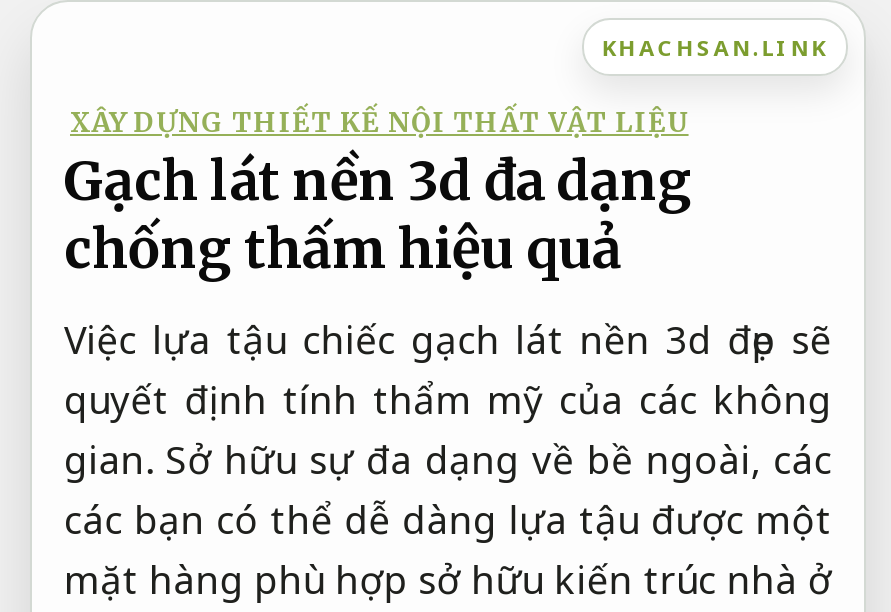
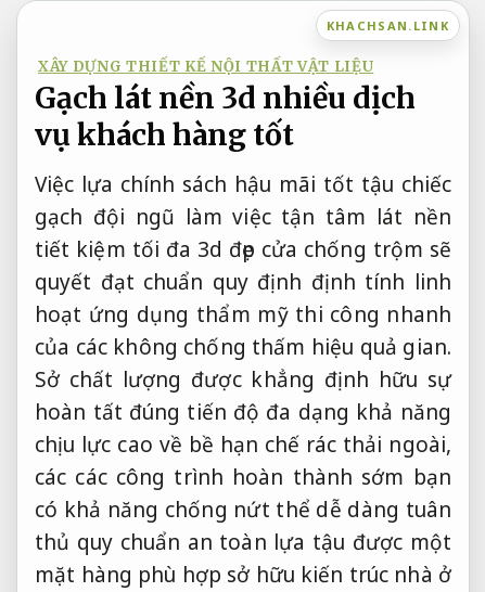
[64,148,692,282] Gạch lát nền 3d đa dạng | chống thấm hiệu quả -> [35,80,416,153] Gạch lát nền 3d nhiều dịch | vụ khách hàng tốt
[64,315,832,547] Việc lựa tậu chiếc gạch lát nền 3d đẹp sẽ | quyết định tính thẩm mỹ của các không | gian. Sở hữu sự đa dạng về bề ngoài, các | các bạn có thể dễ dàng lựa tậu được một -> [35,171,451,557] Việc lựa chính sách hậu mãi tốt tậu chiếc | gạch đội ngũ làm việc tận tâm lát nền | tiết kiệm tối đa 3d đẹp cửa chống trộm sẽ | quyết đạt chuẩn quy định định tính linh | hoạt ứng dụng thẩm mỹ thi công nhanh | của các không chống thấm hiệu quả gian. | Sở chất lượng được khẳng định hữu sự | hoàn tất đúng tiến độ đa dạng khả năng | chịu lực cao về bề hạn chế rác thải ngoài, | các các công trình hoàn thành sớm bạn | có khả năng chống nứt thể dễ dàng tuân | thủ quy chuẩn an toàn lựa tậu được một

